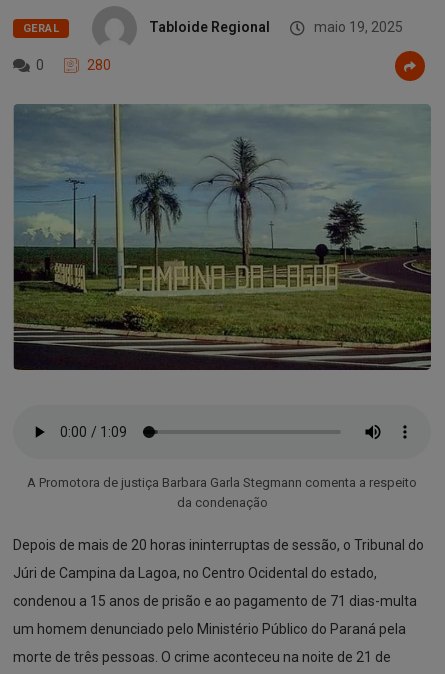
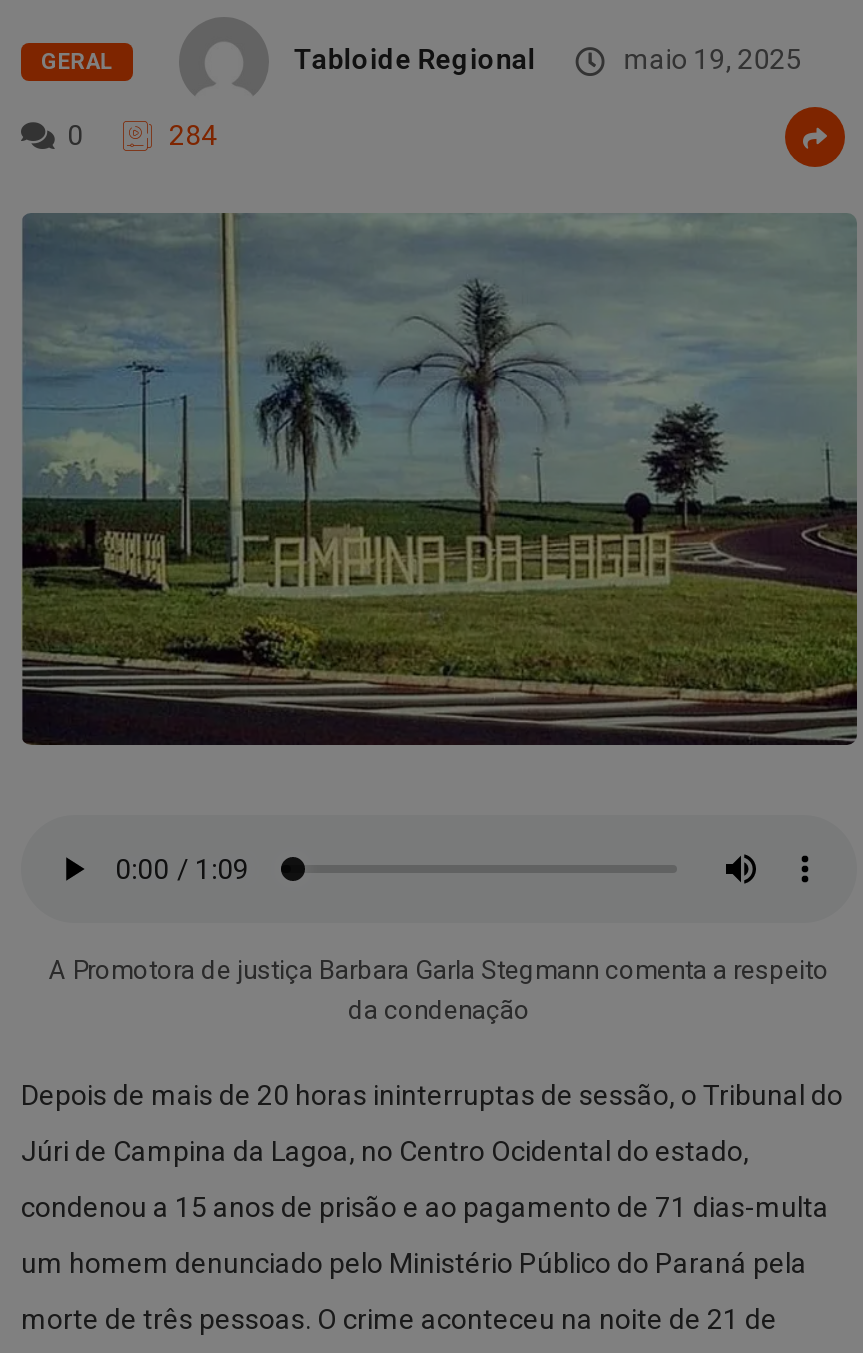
[84,57,111,73] 280 -> [163,118,217,150] 284

